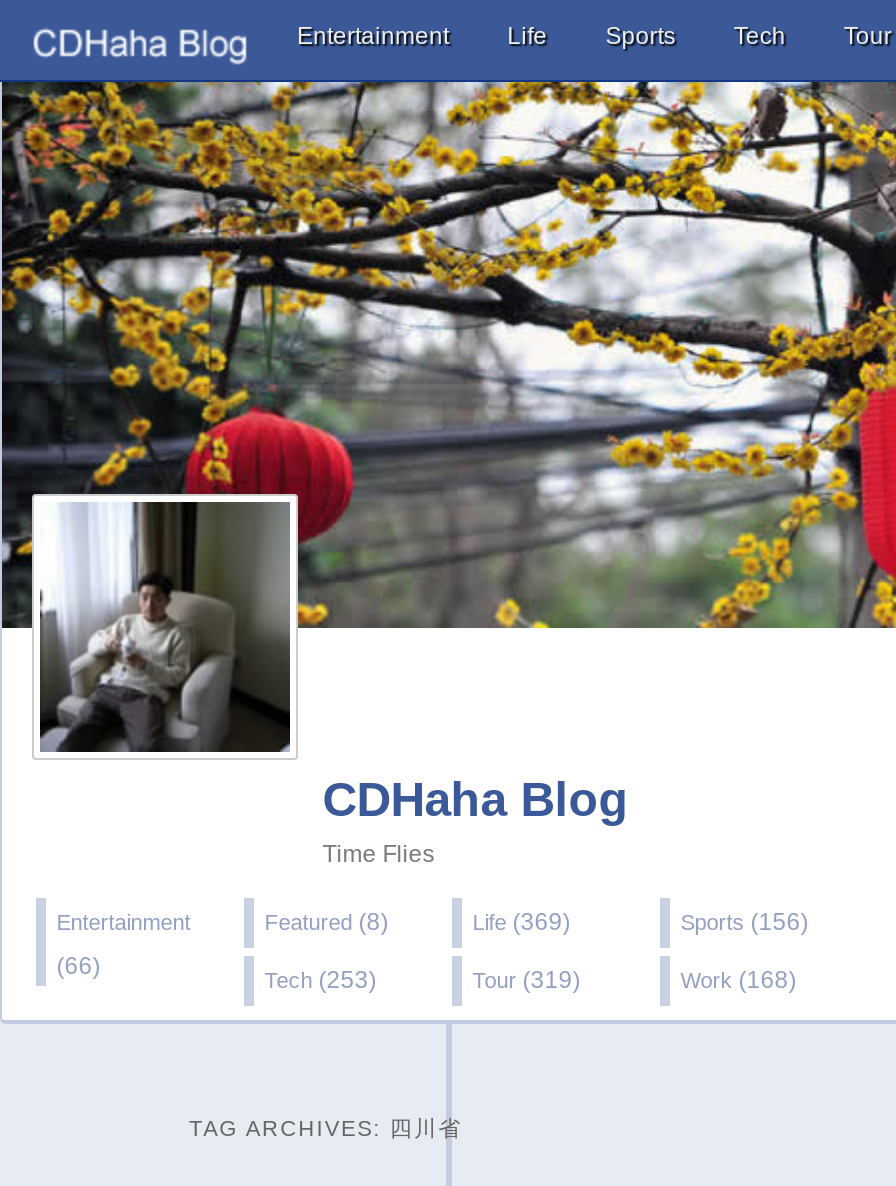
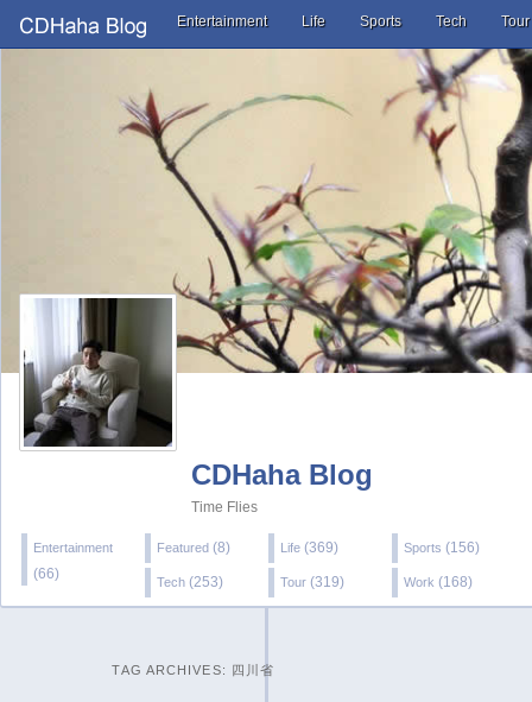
[6,80,890,630] [image] -> [4,48,528,374] [image]

